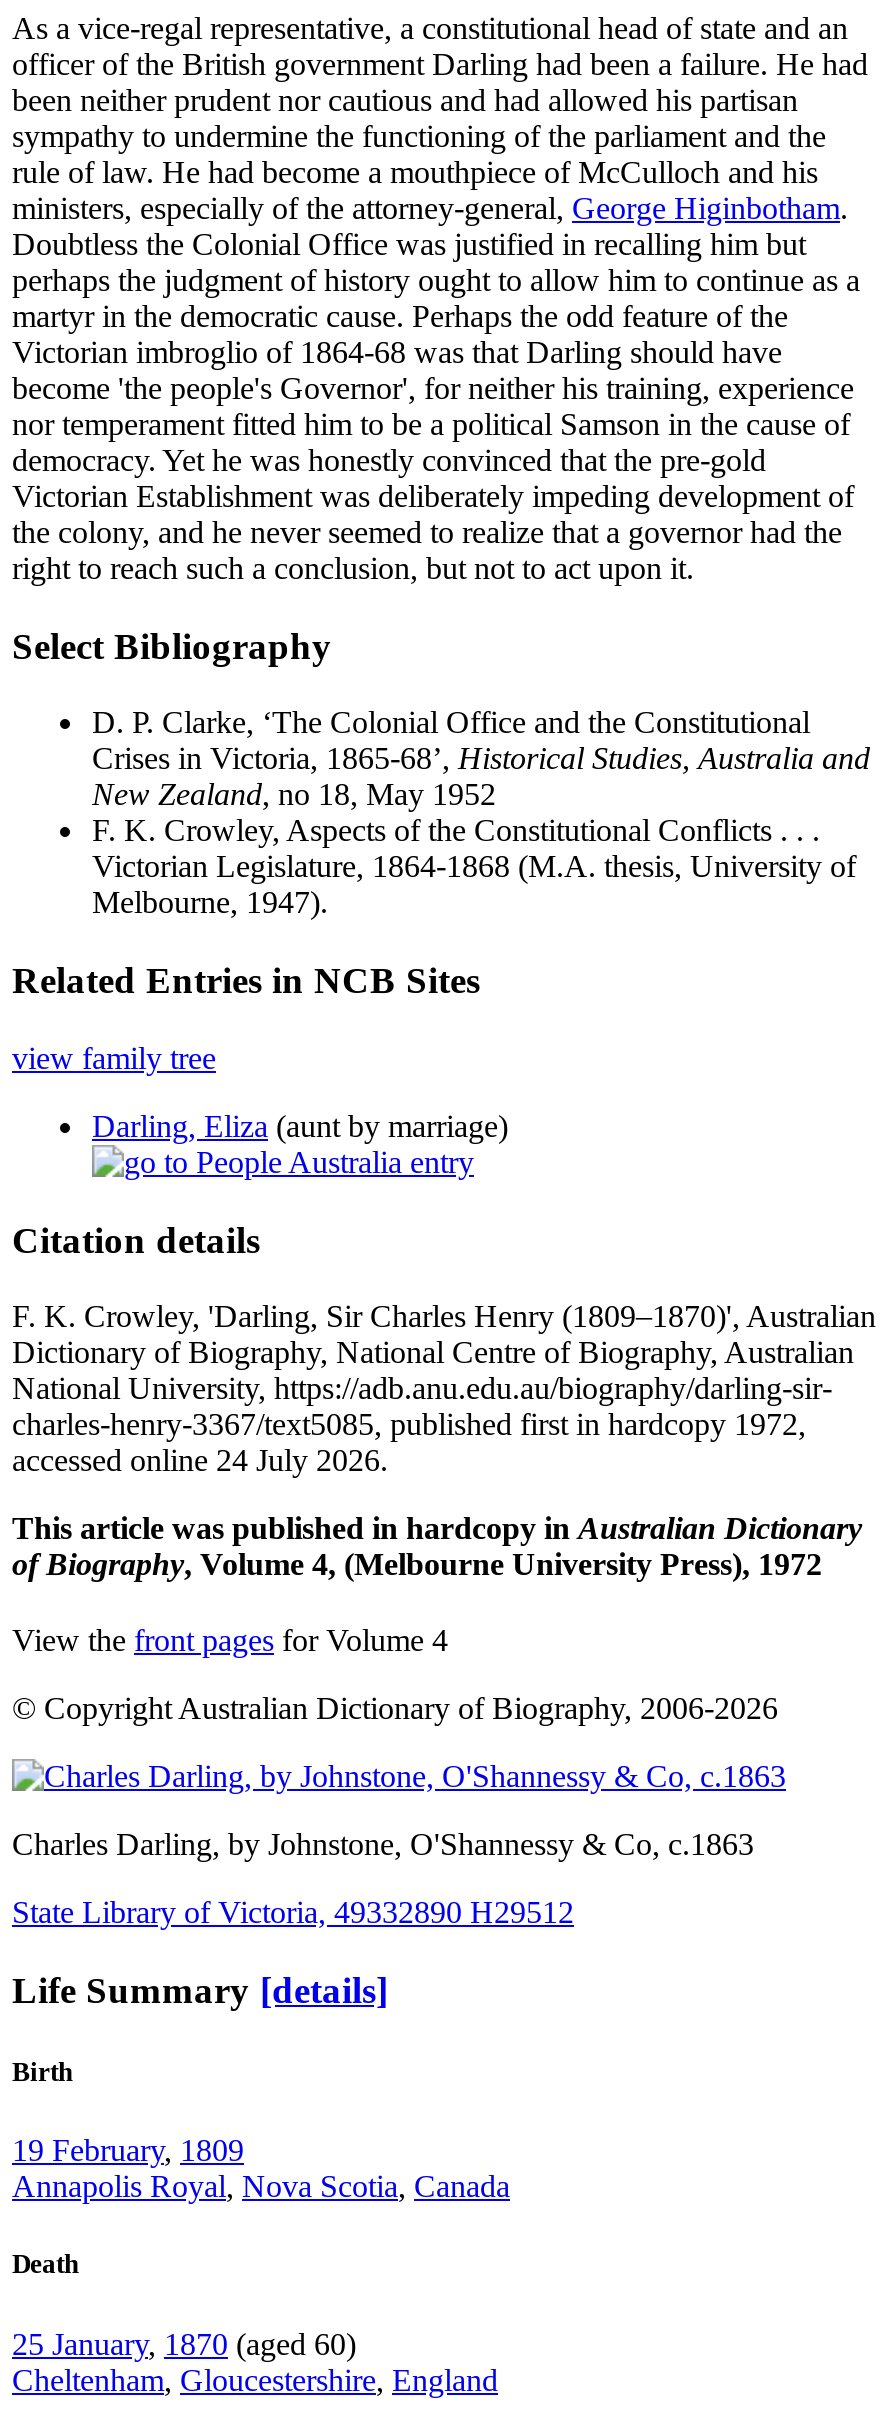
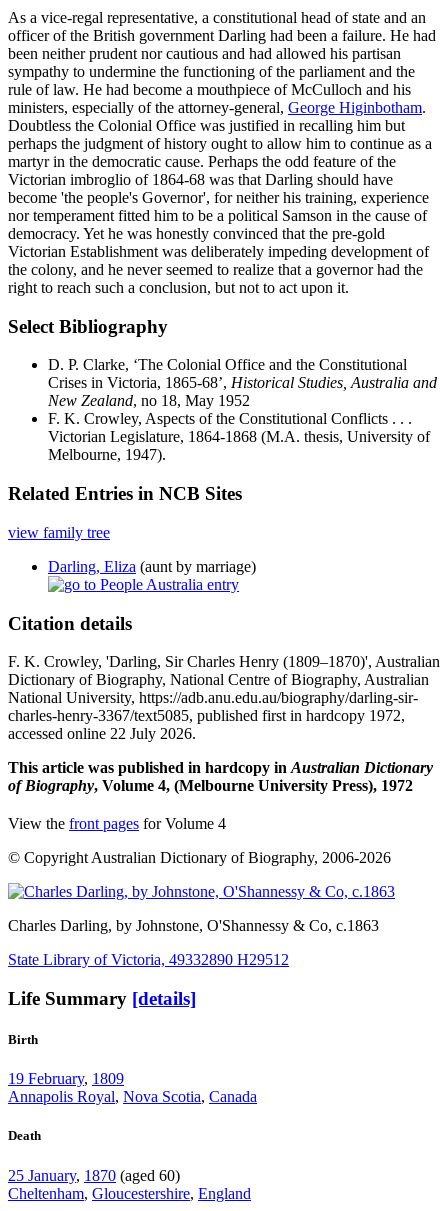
[12,1443,388,1477] accessed online 24 July 2026. -> [8,725,196,742] accessed online 22 July 2026.

